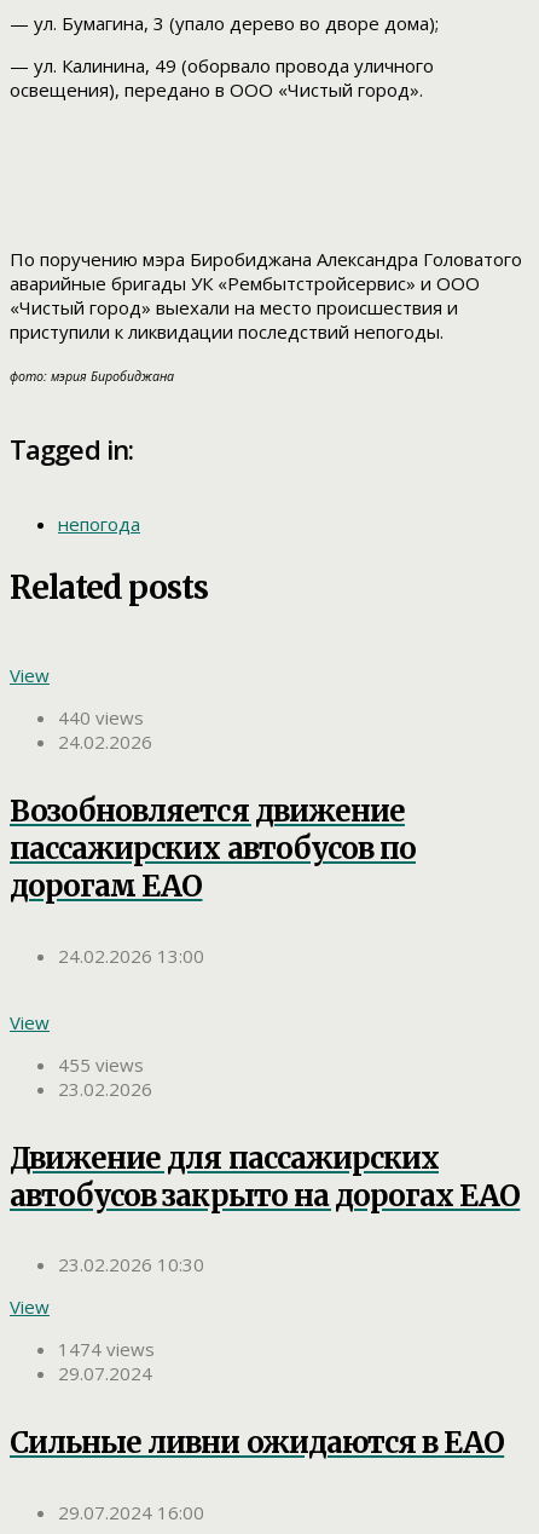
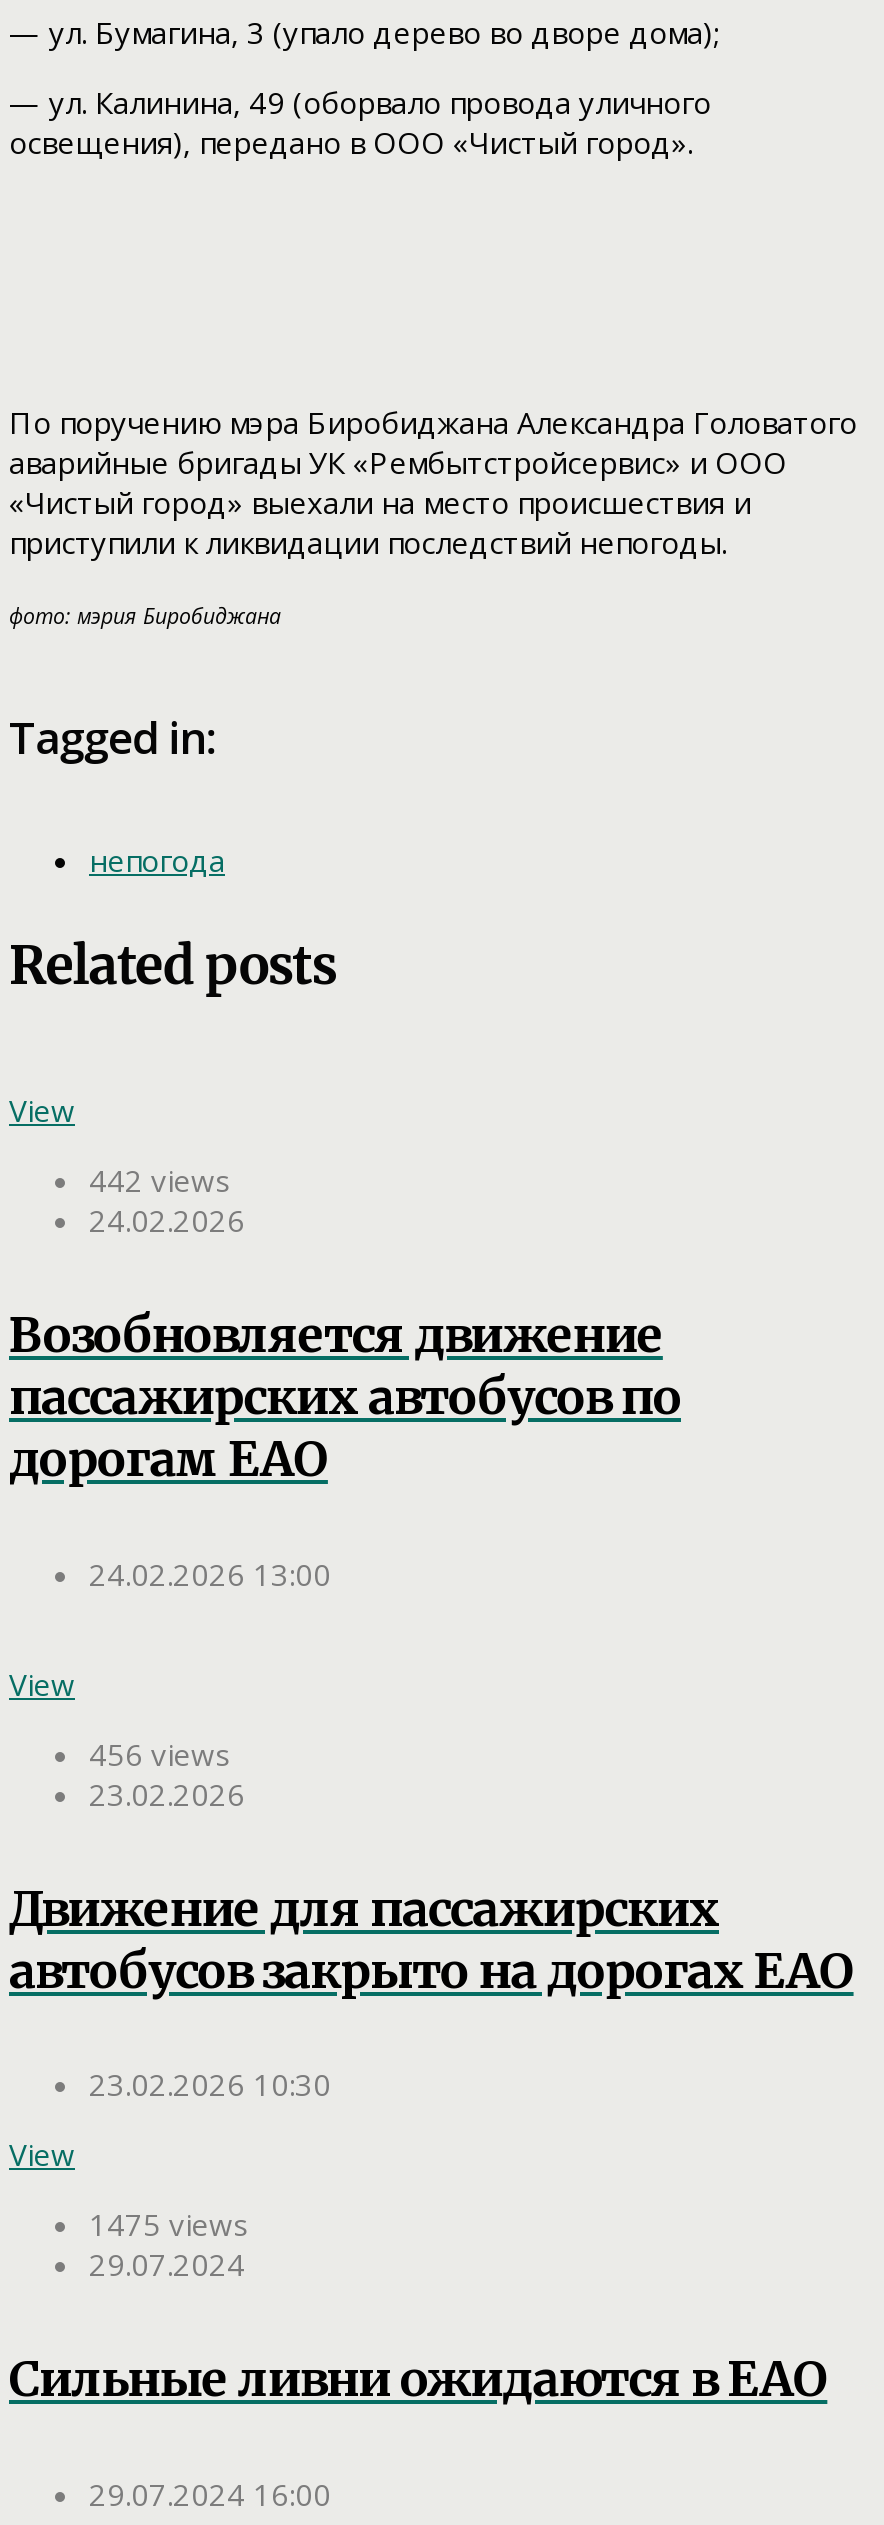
[58,705,144,729] 440 views -> [89,1160,231,1200] 442 views
[58,1052,144,1076] 455 views -> [89,1733,231,1773] 456 views
[58,1337,155,1361] 1474 views -> [89,2205,249,2245] 1475 views

